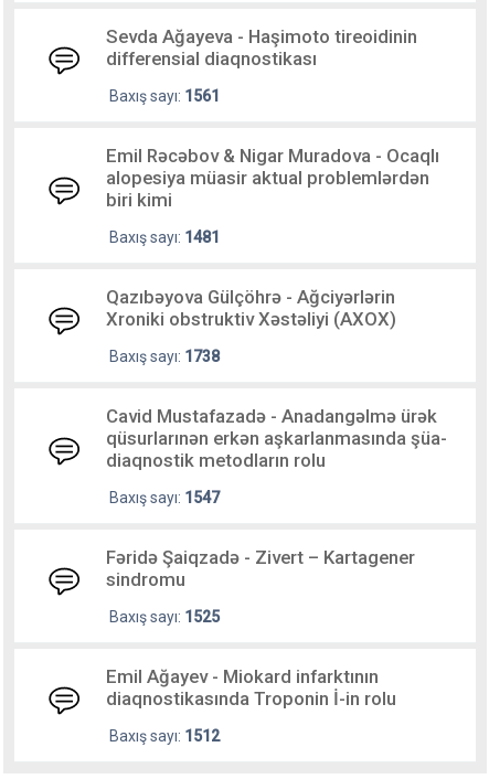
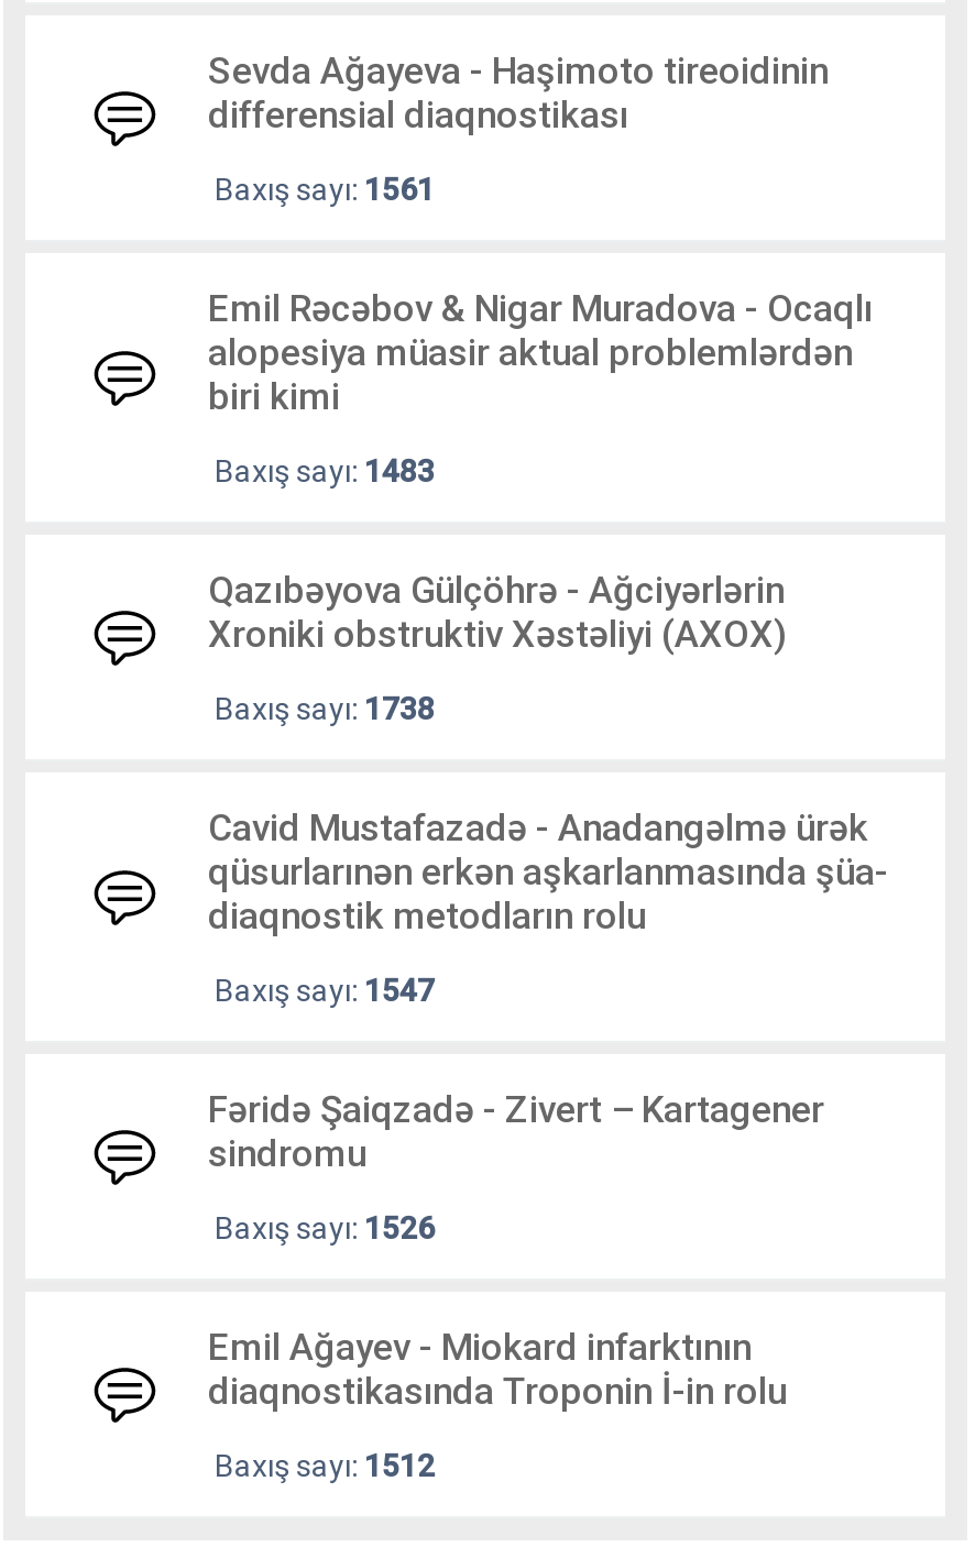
[106,228,220,246] Baxış sayı: 1481 -> [208,453,435,489] Baxış sayı: 1483
[106,608,220,626] Baxış sayı: 1525 -> [208,1210,435,1246] Baxış sayı: 1526

